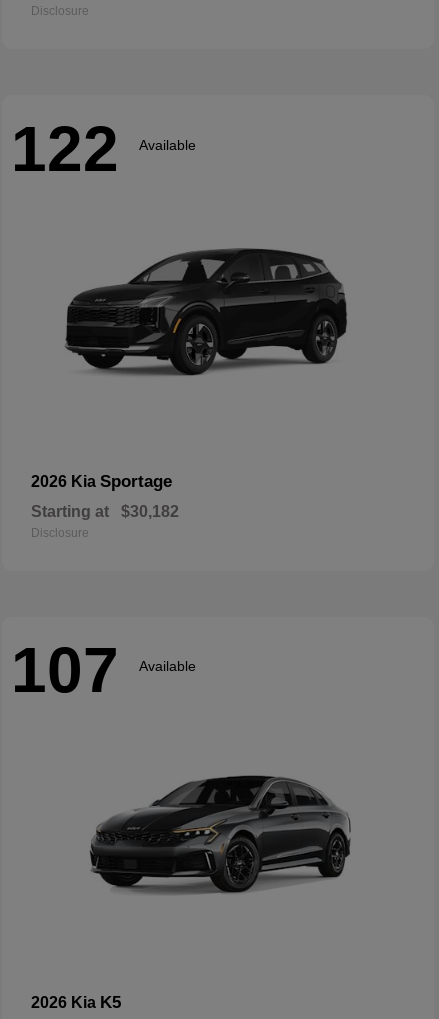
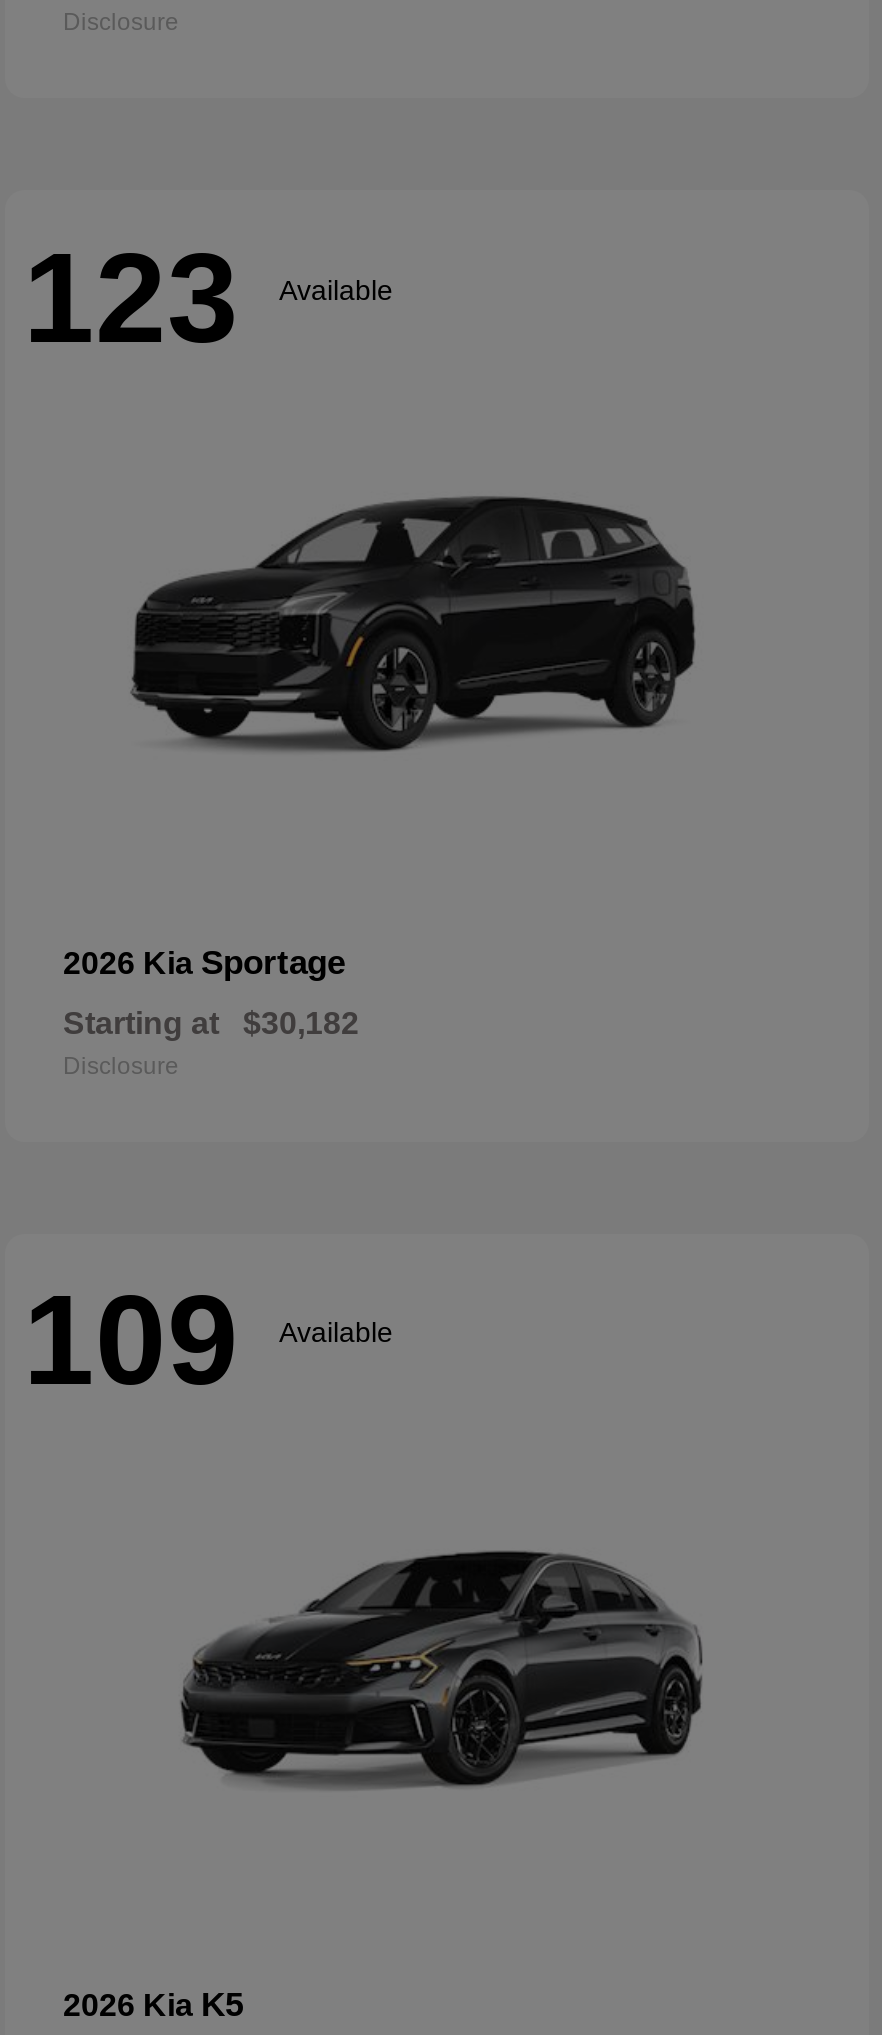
[11,113,196,185] 122 Available -> [23,226,393,370] 123 Available
[11,634,196,706] 107 Available -> [23,1268,393,1412] 109 Available

